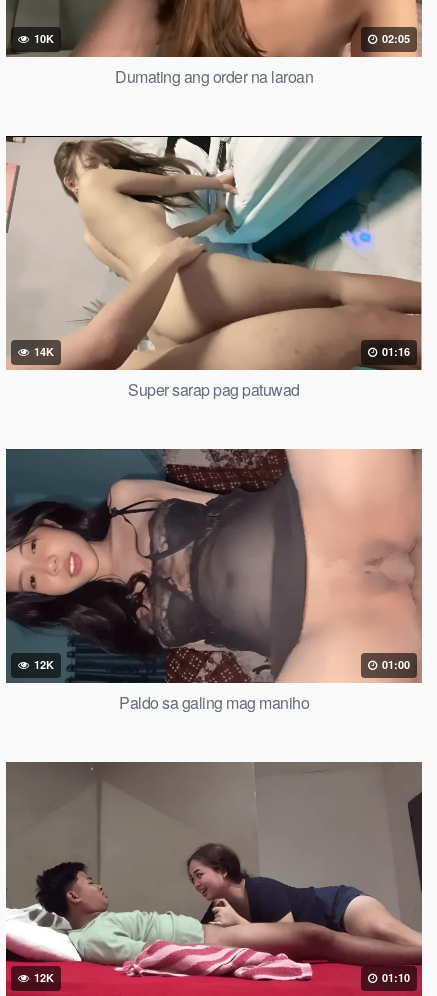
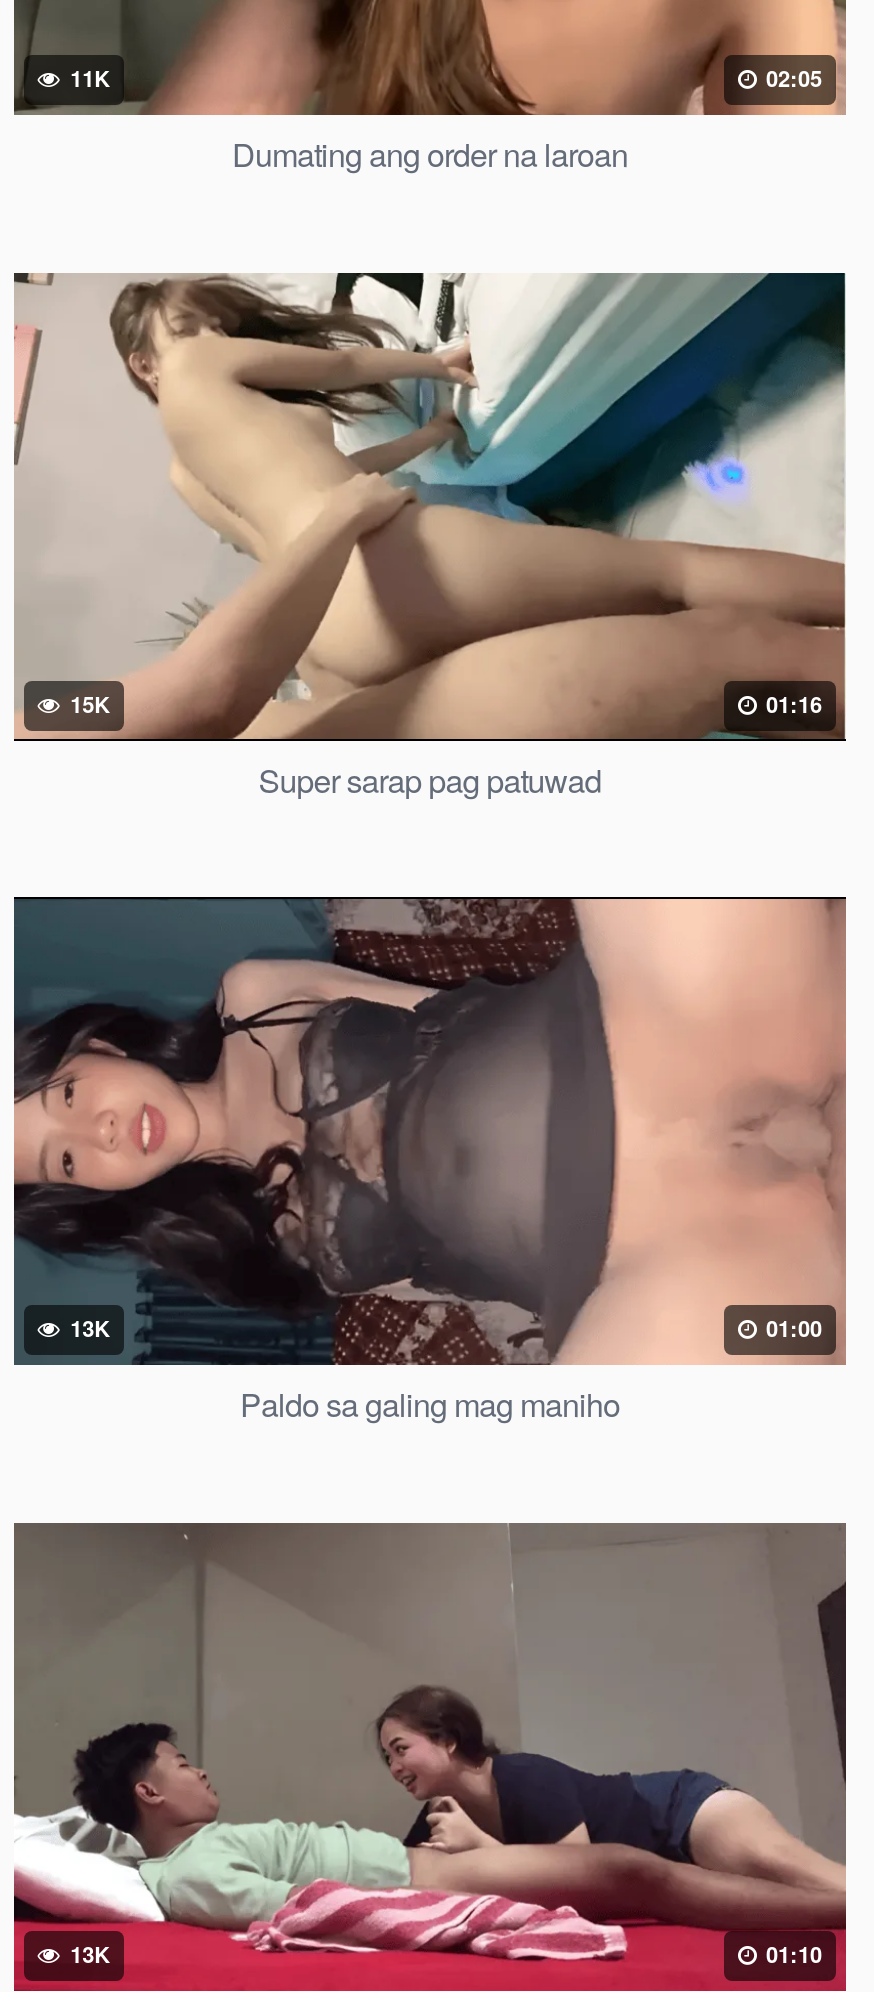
[31,31,54,46] 10K -> [64,63,110,93] 11K
[31,344,54,359] 14K -> [64,688,110,718] 15K
[31,657,54,672] 12K -> [64,1314,110,1344] 13K
[31,970,54,985] 12K -> [64,1940,110,1970] 13K

